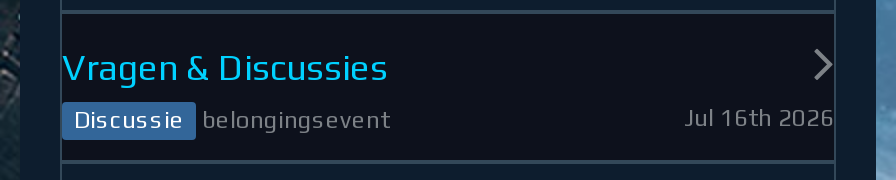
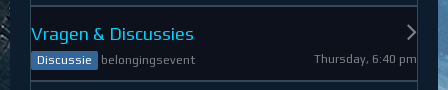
[684,104,834,132] Jul 16th 2026 -> [314,52,417,66] Thursday, 6:40 pm

